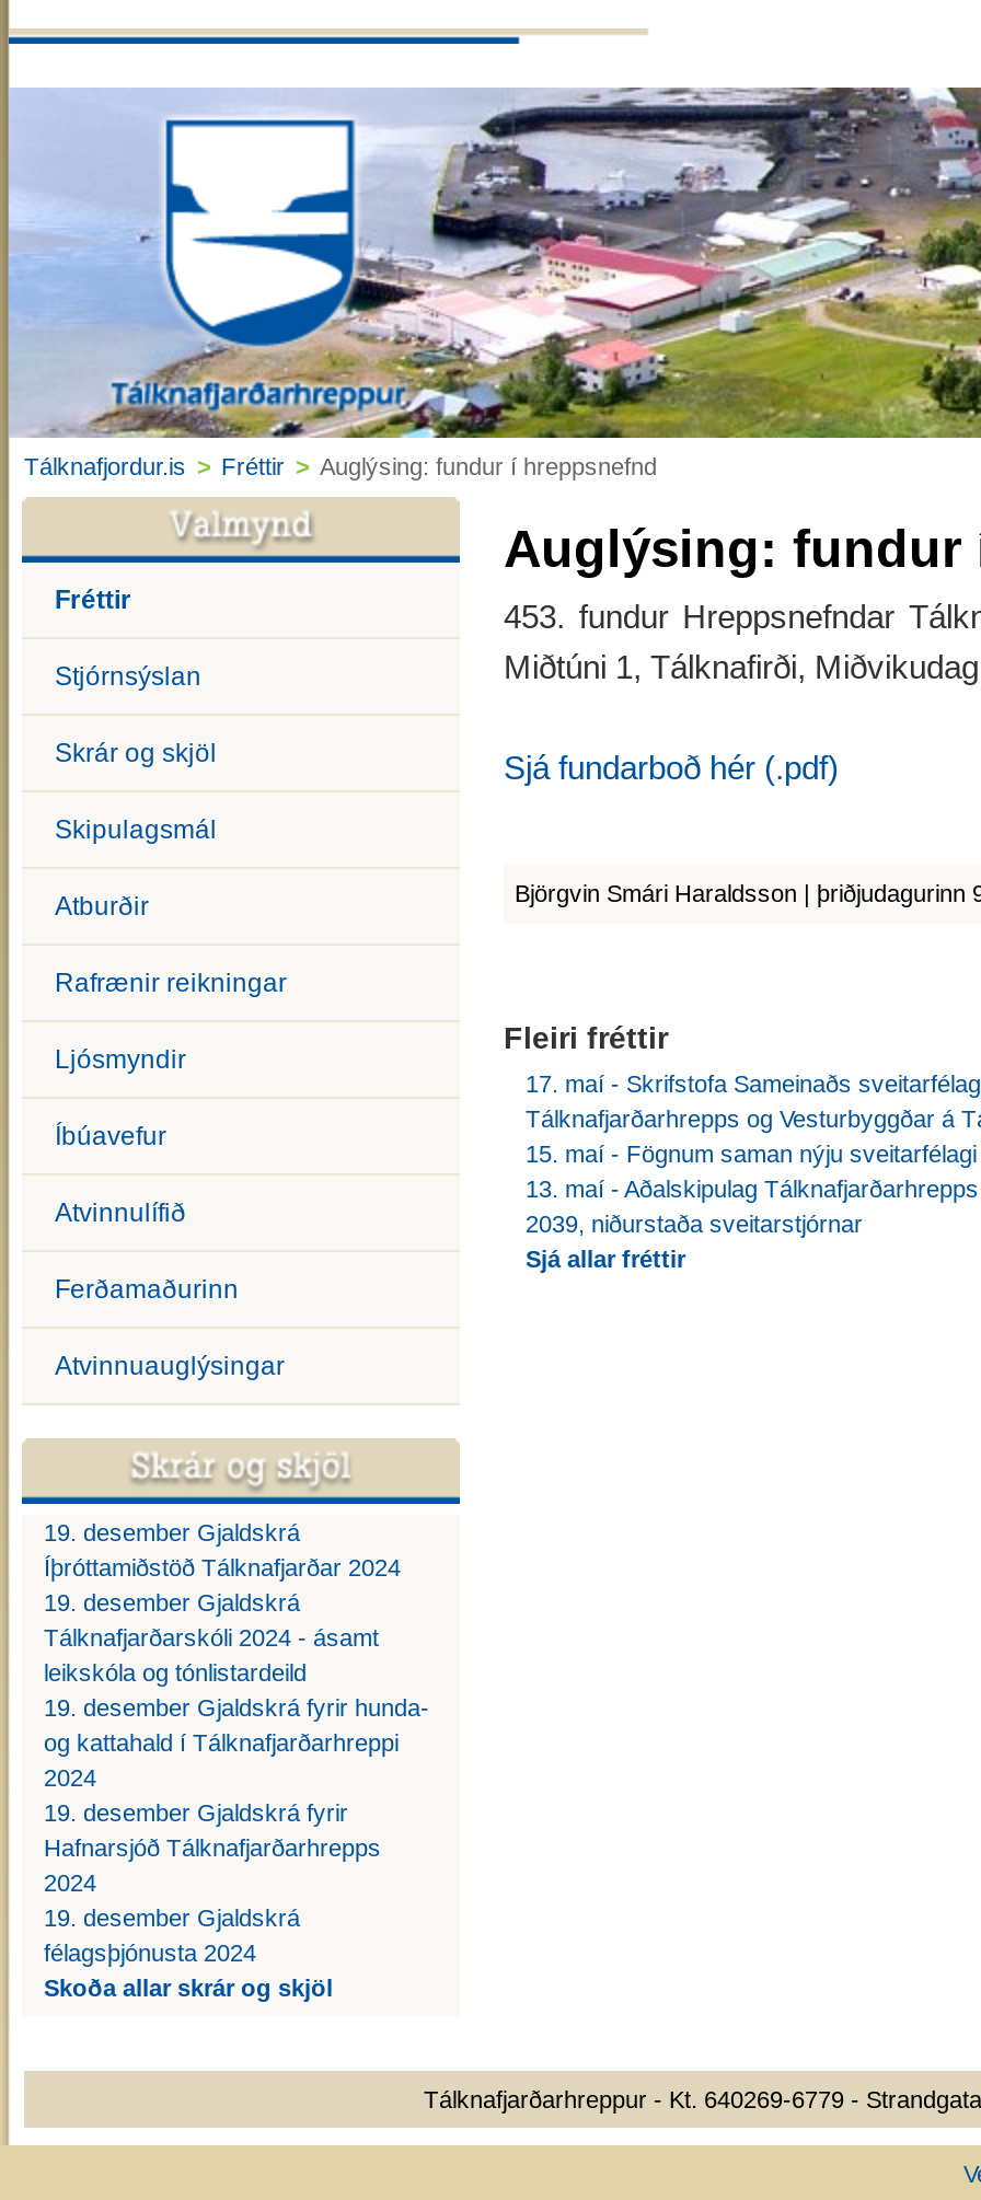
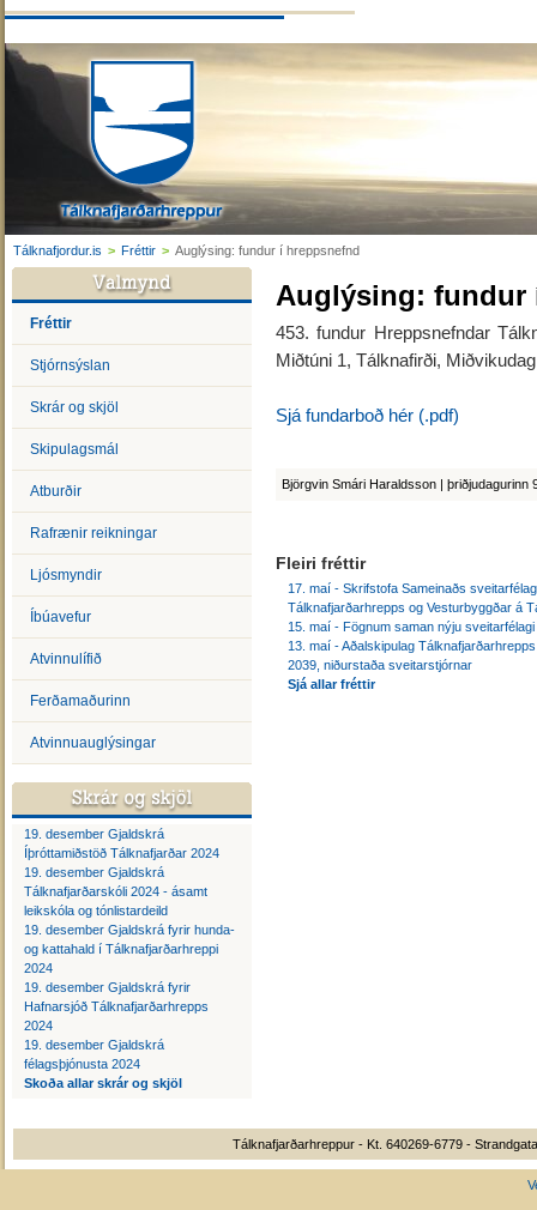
[7,88,974,440] [image] -> [4,42,533,236] [image]

